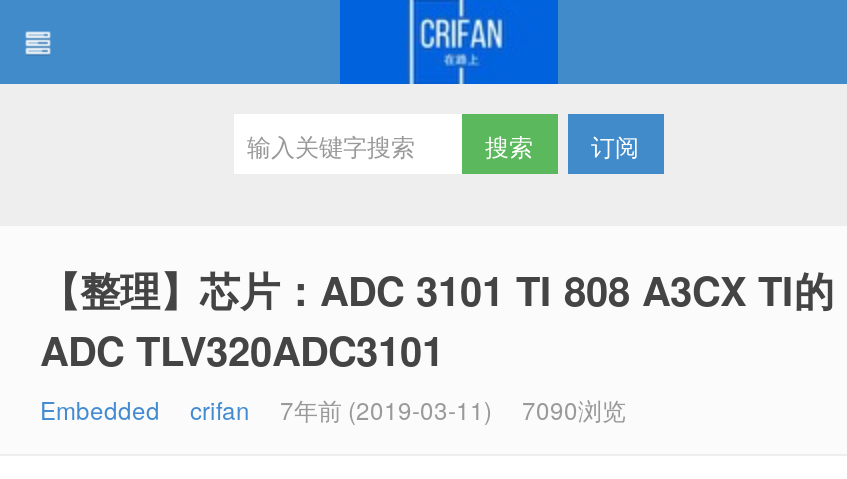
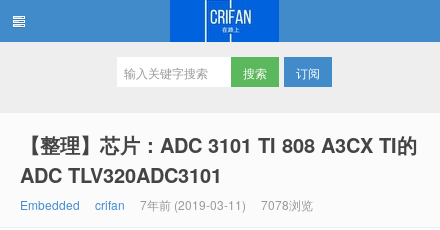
[40,392,626,426] Embedded crifan 7年前 (2019-03-11) 7090浏览 -> [20,196,313,213] Embedded crifan 7年前 (2019-03-11) 7078浏览

